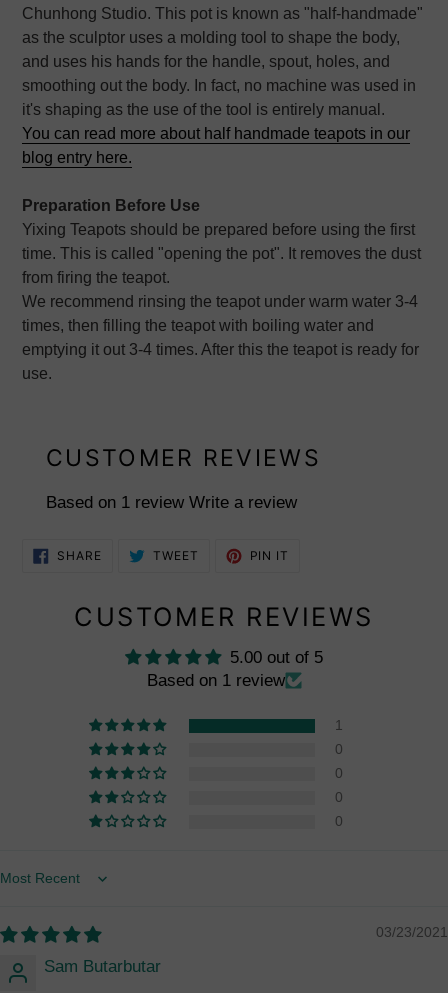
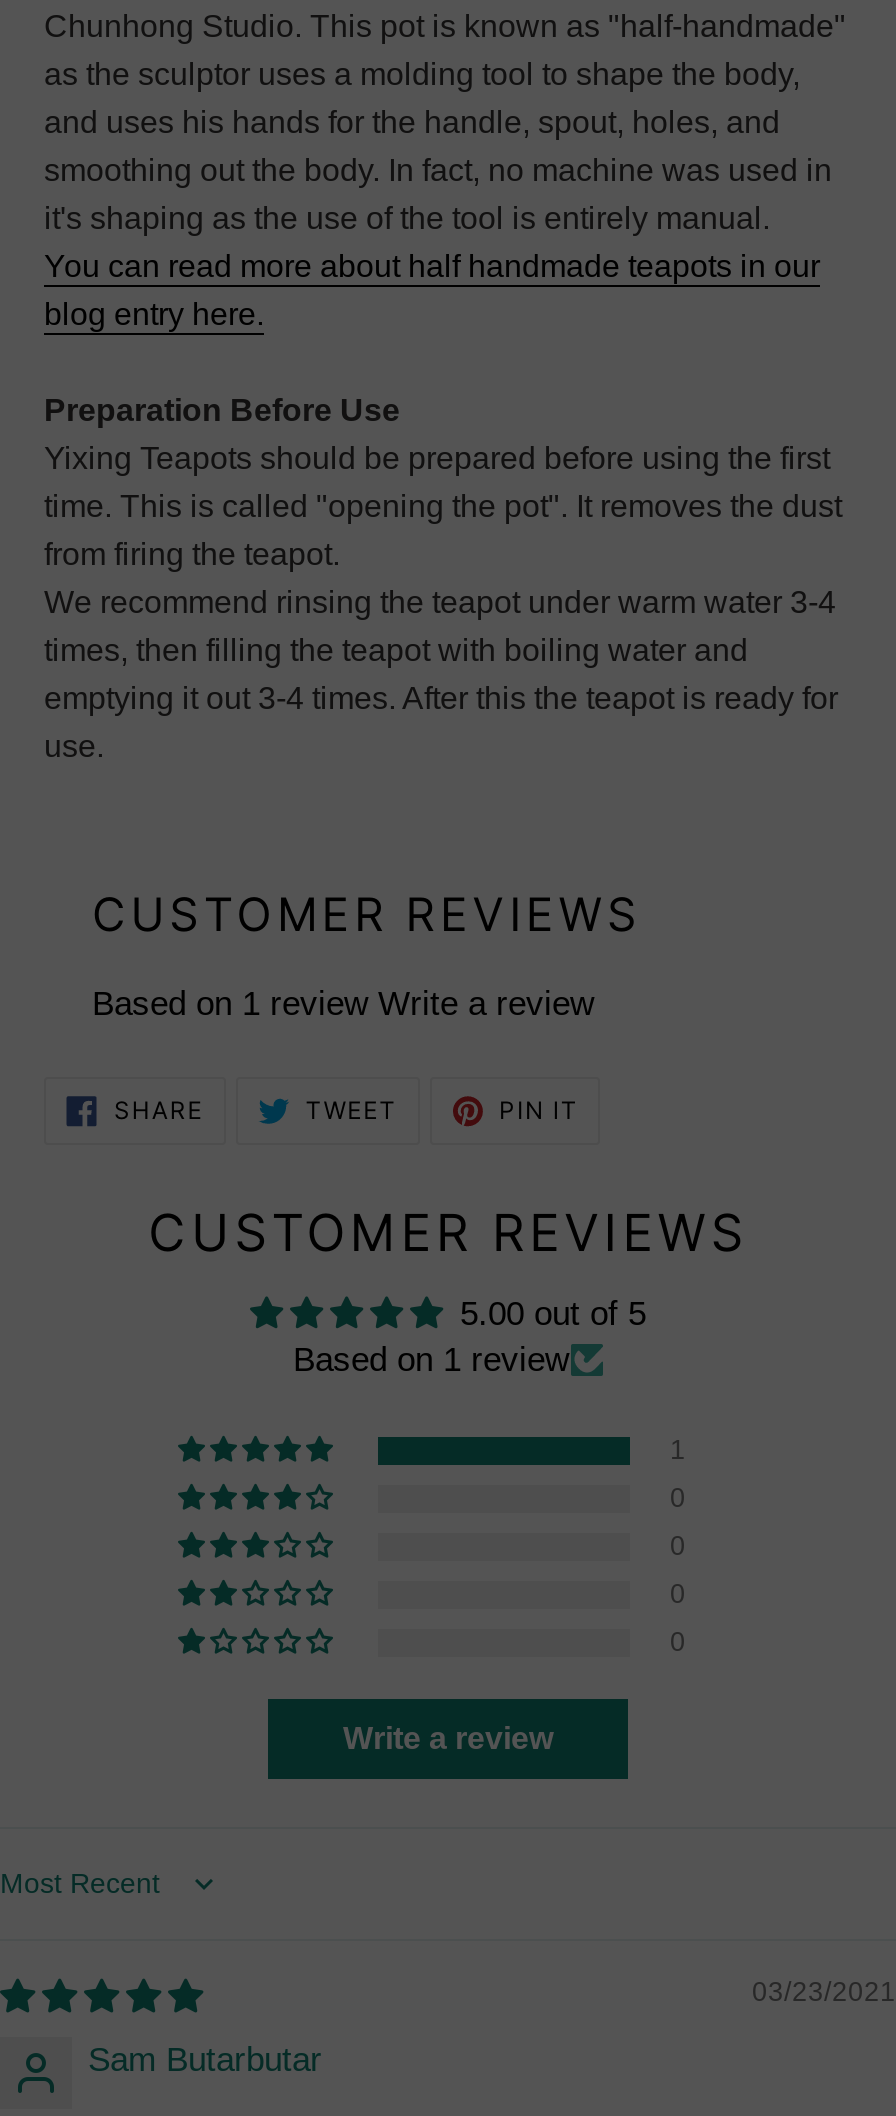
none -> [343,1721,553,1755] Write a review

